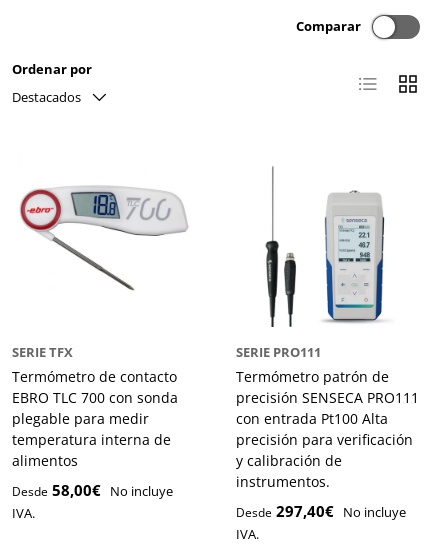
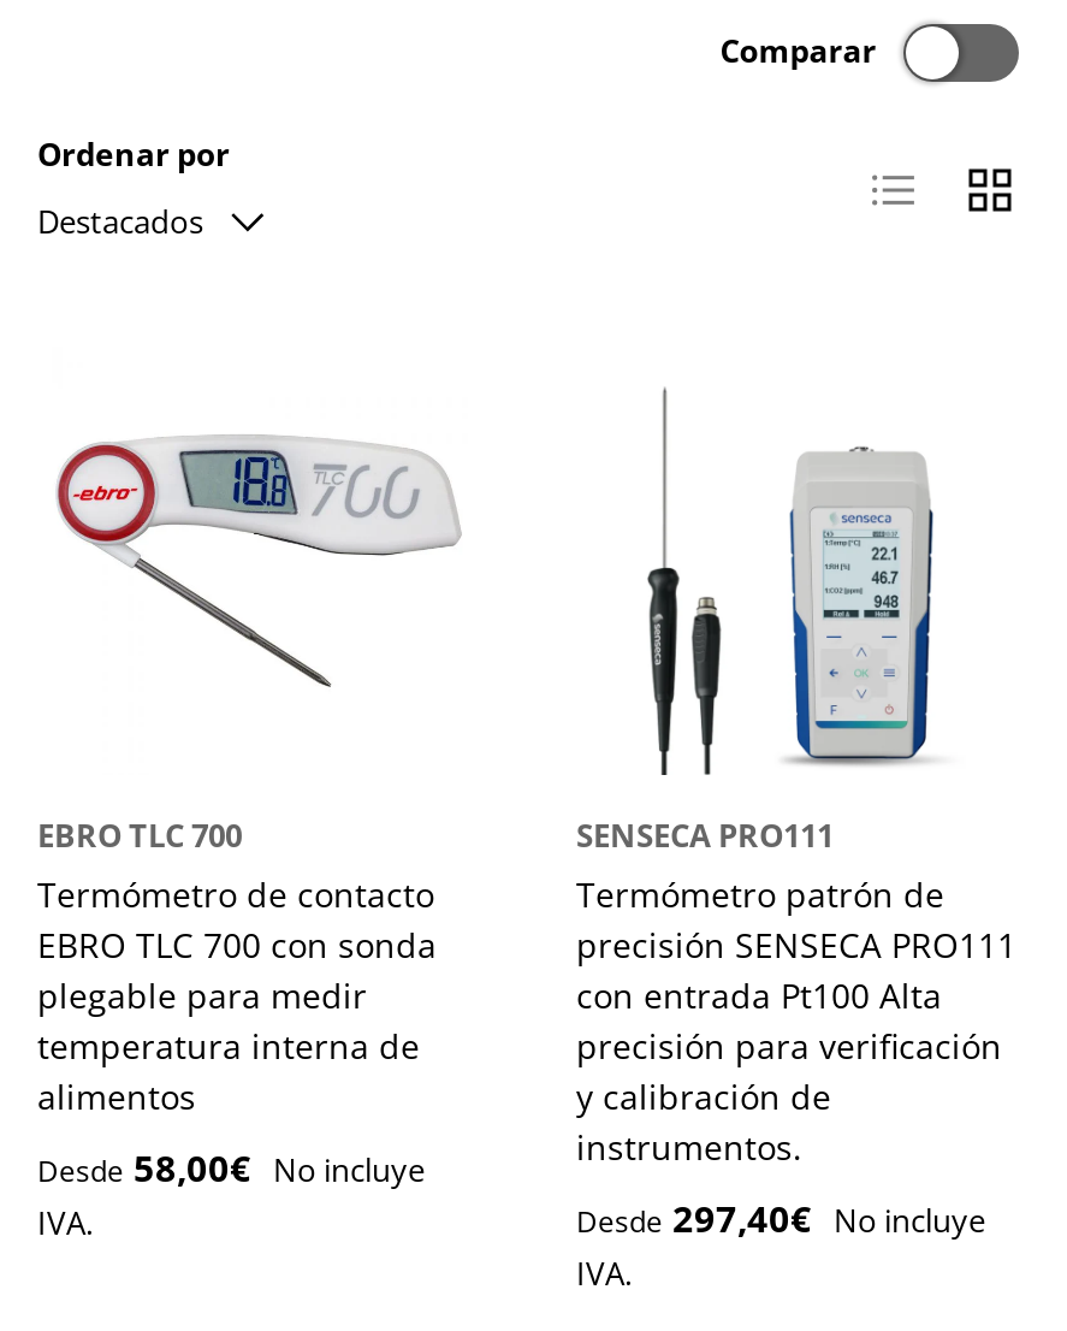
[12,343,73,361] SERIE TFX -> [37,814,242,857] EBRO TLC 700
[236,343,321,361] SERIE PRO111 -> [576,814,834,857] SENSECA PRO111

